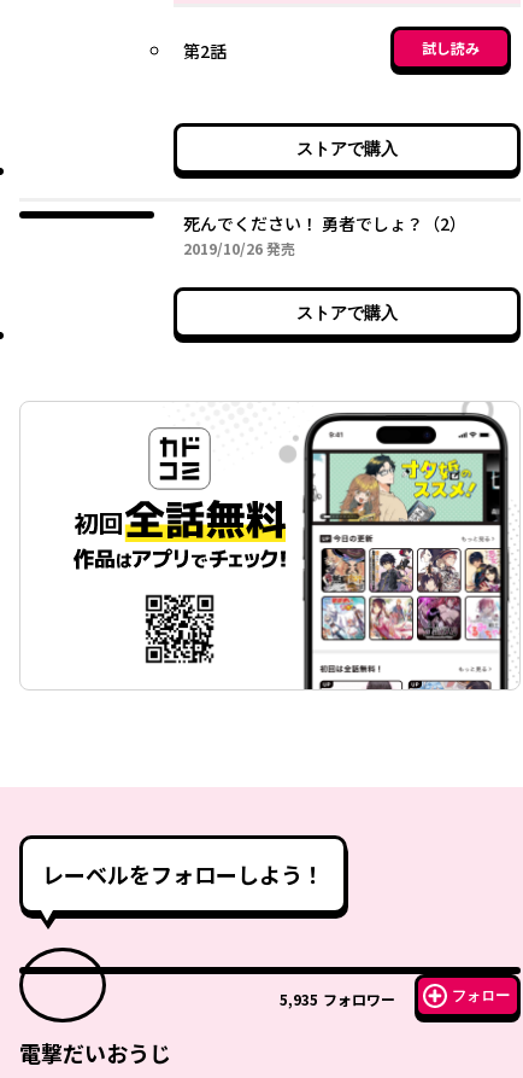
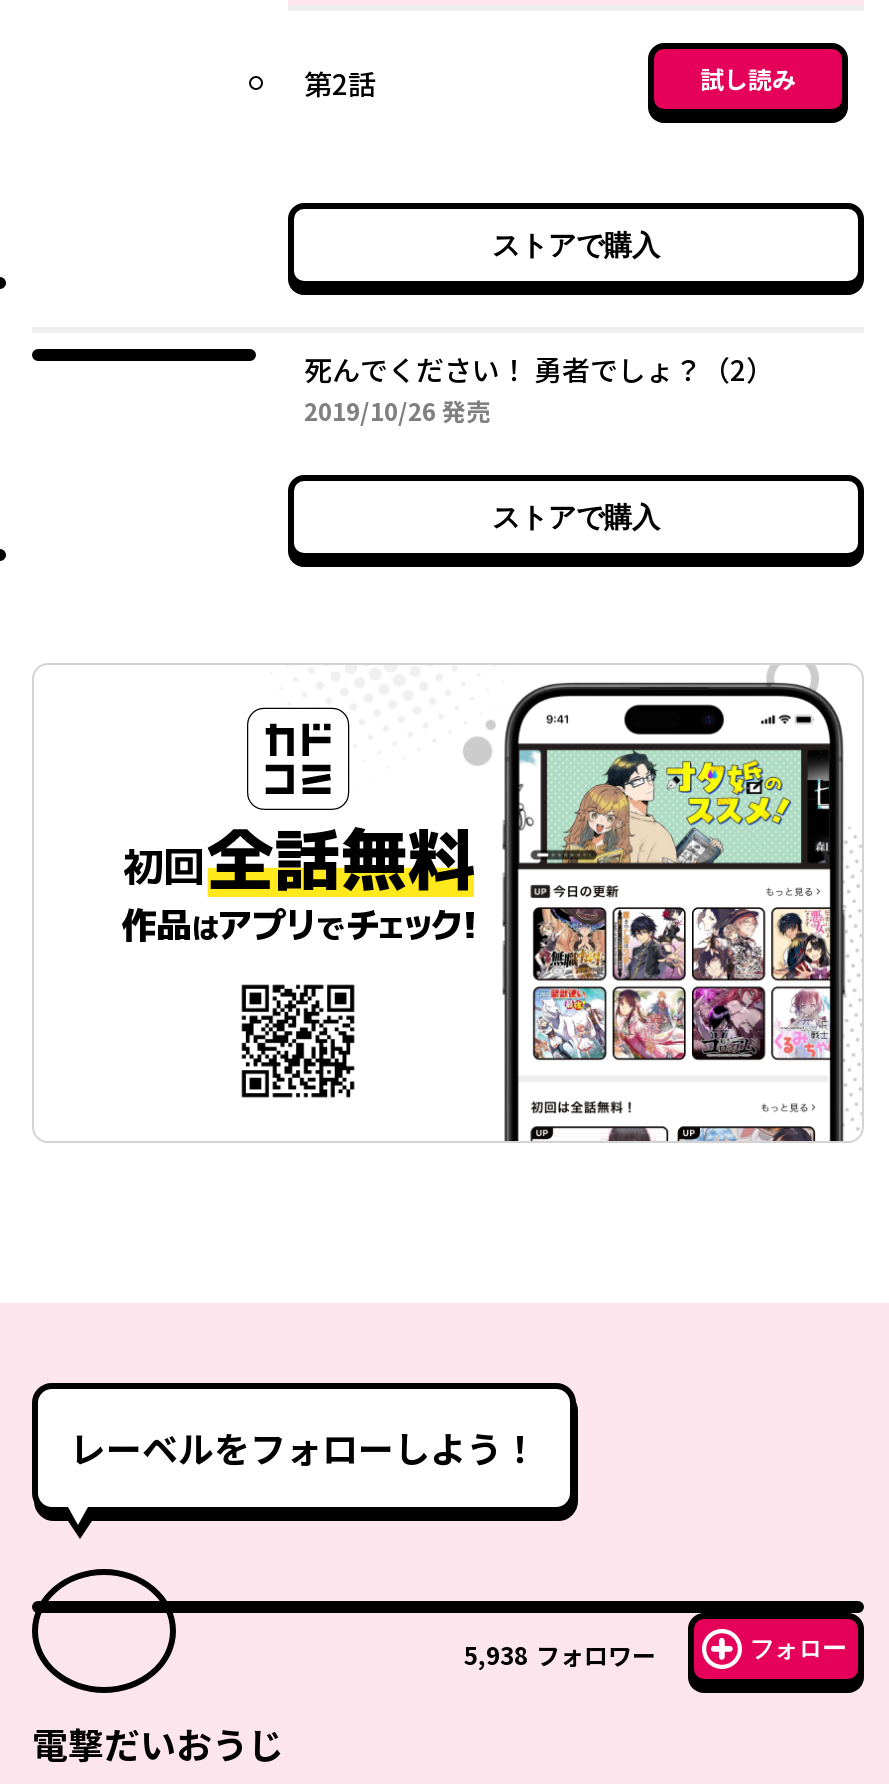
[280,988,395,1009] 5,935 フォロワー -> [464,1636,656,1670] 5,938 フォロワー

